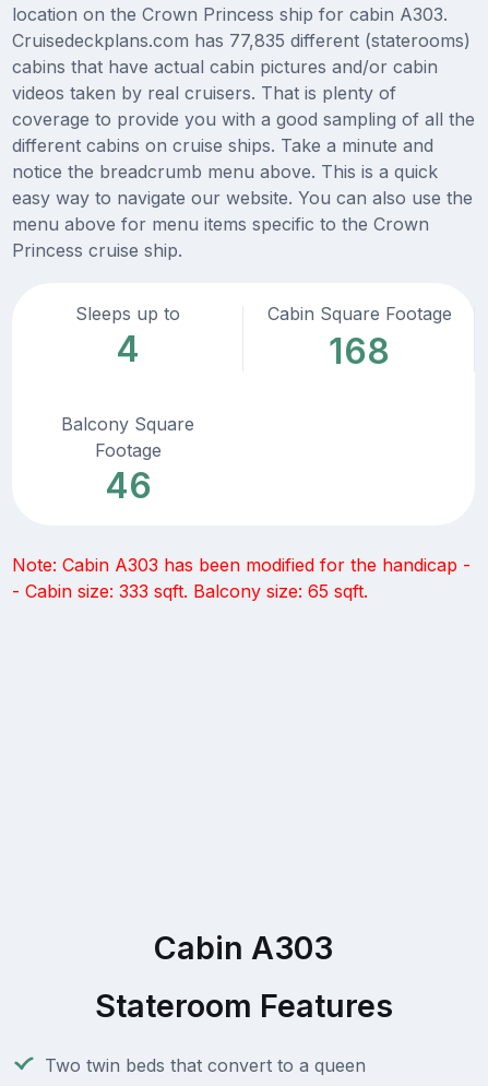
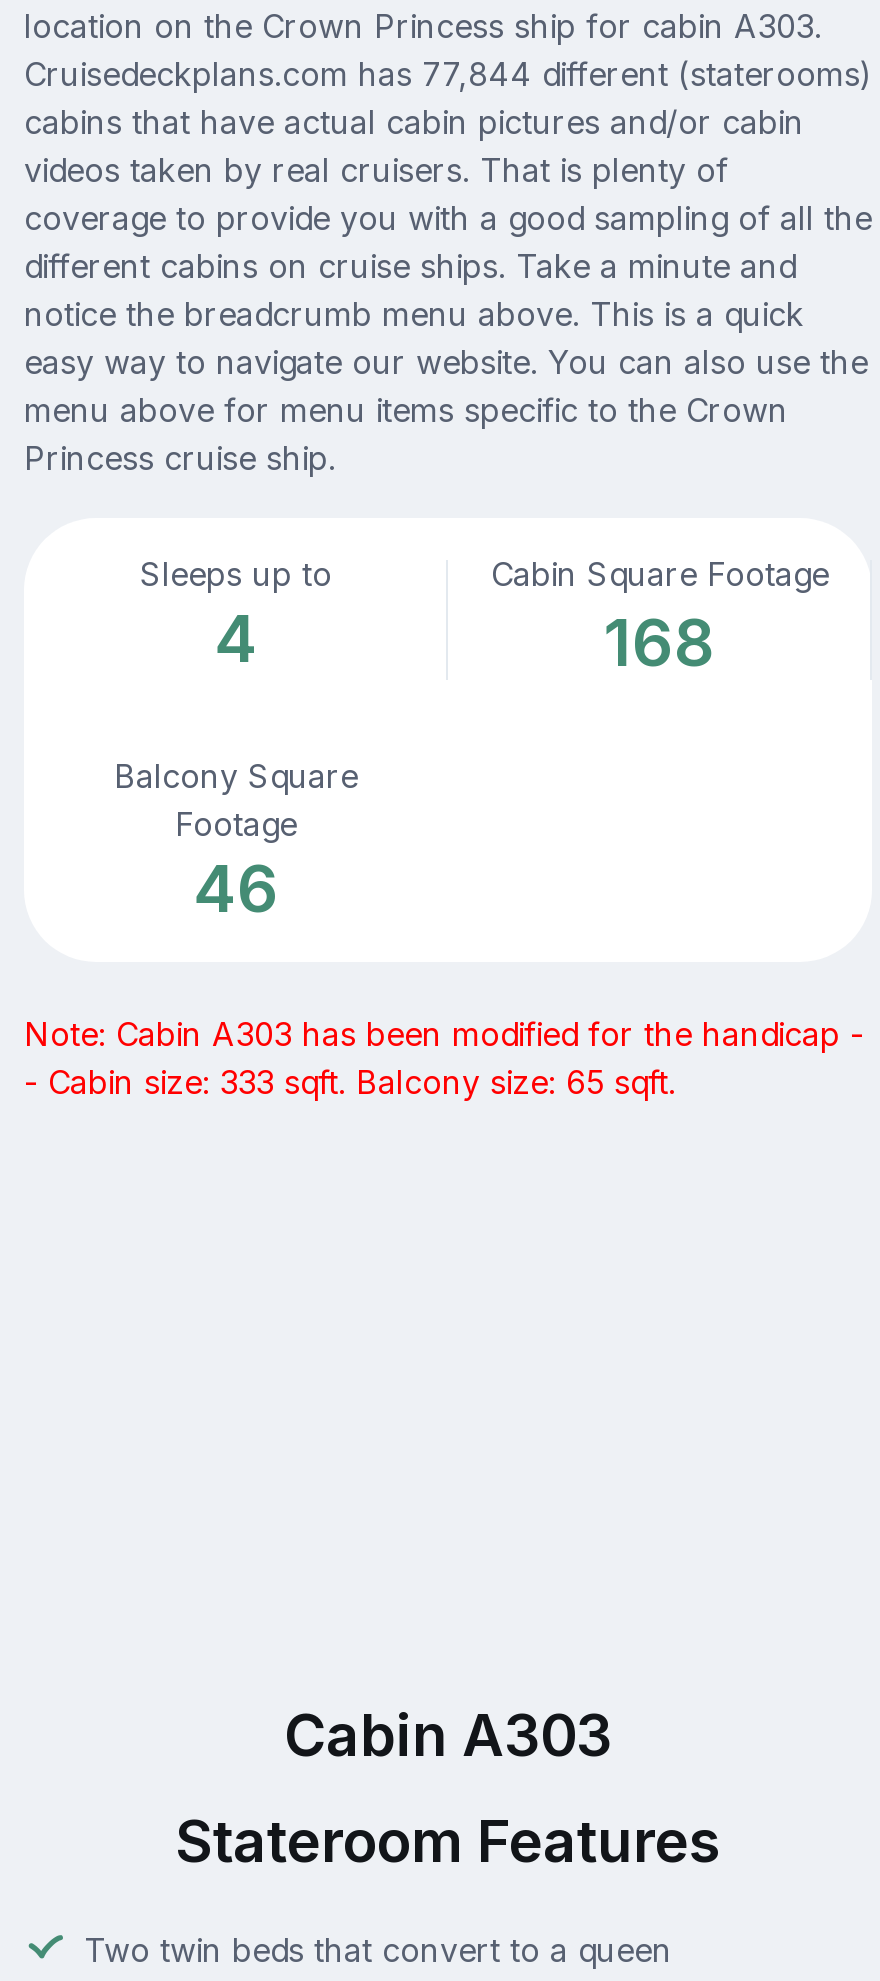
[12,30,471,52] Cruisedeckplans.com has 77,835 different (staterooms) -> [24,55,872,95] Cruisedeckplans.com has 77,844 different (staterooms)

